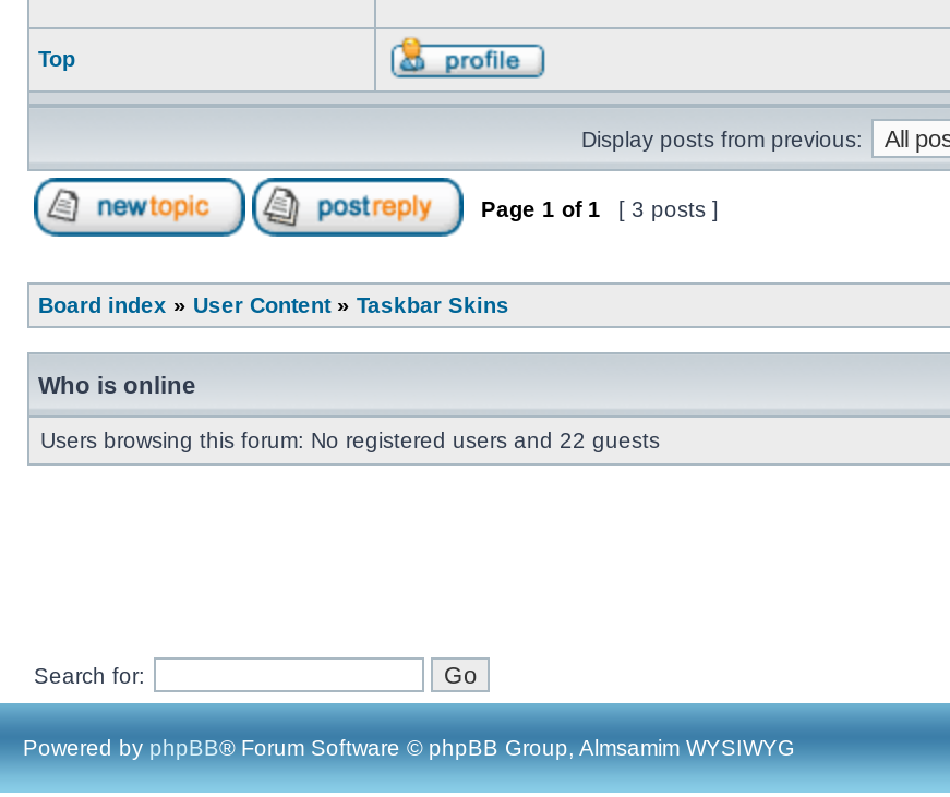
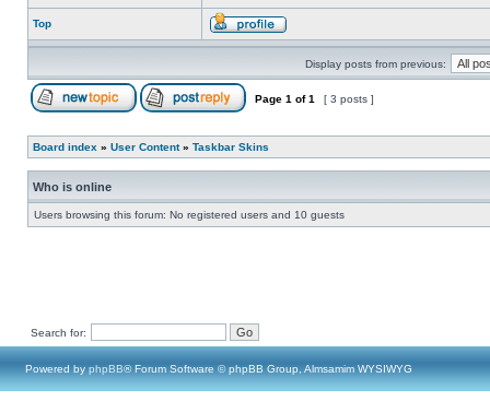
[40,428,660,452] Users browsing this forum: No registered users and 22 guests -> [34,209,345,221] Users browsing this forum: No registered users and 10 guests

